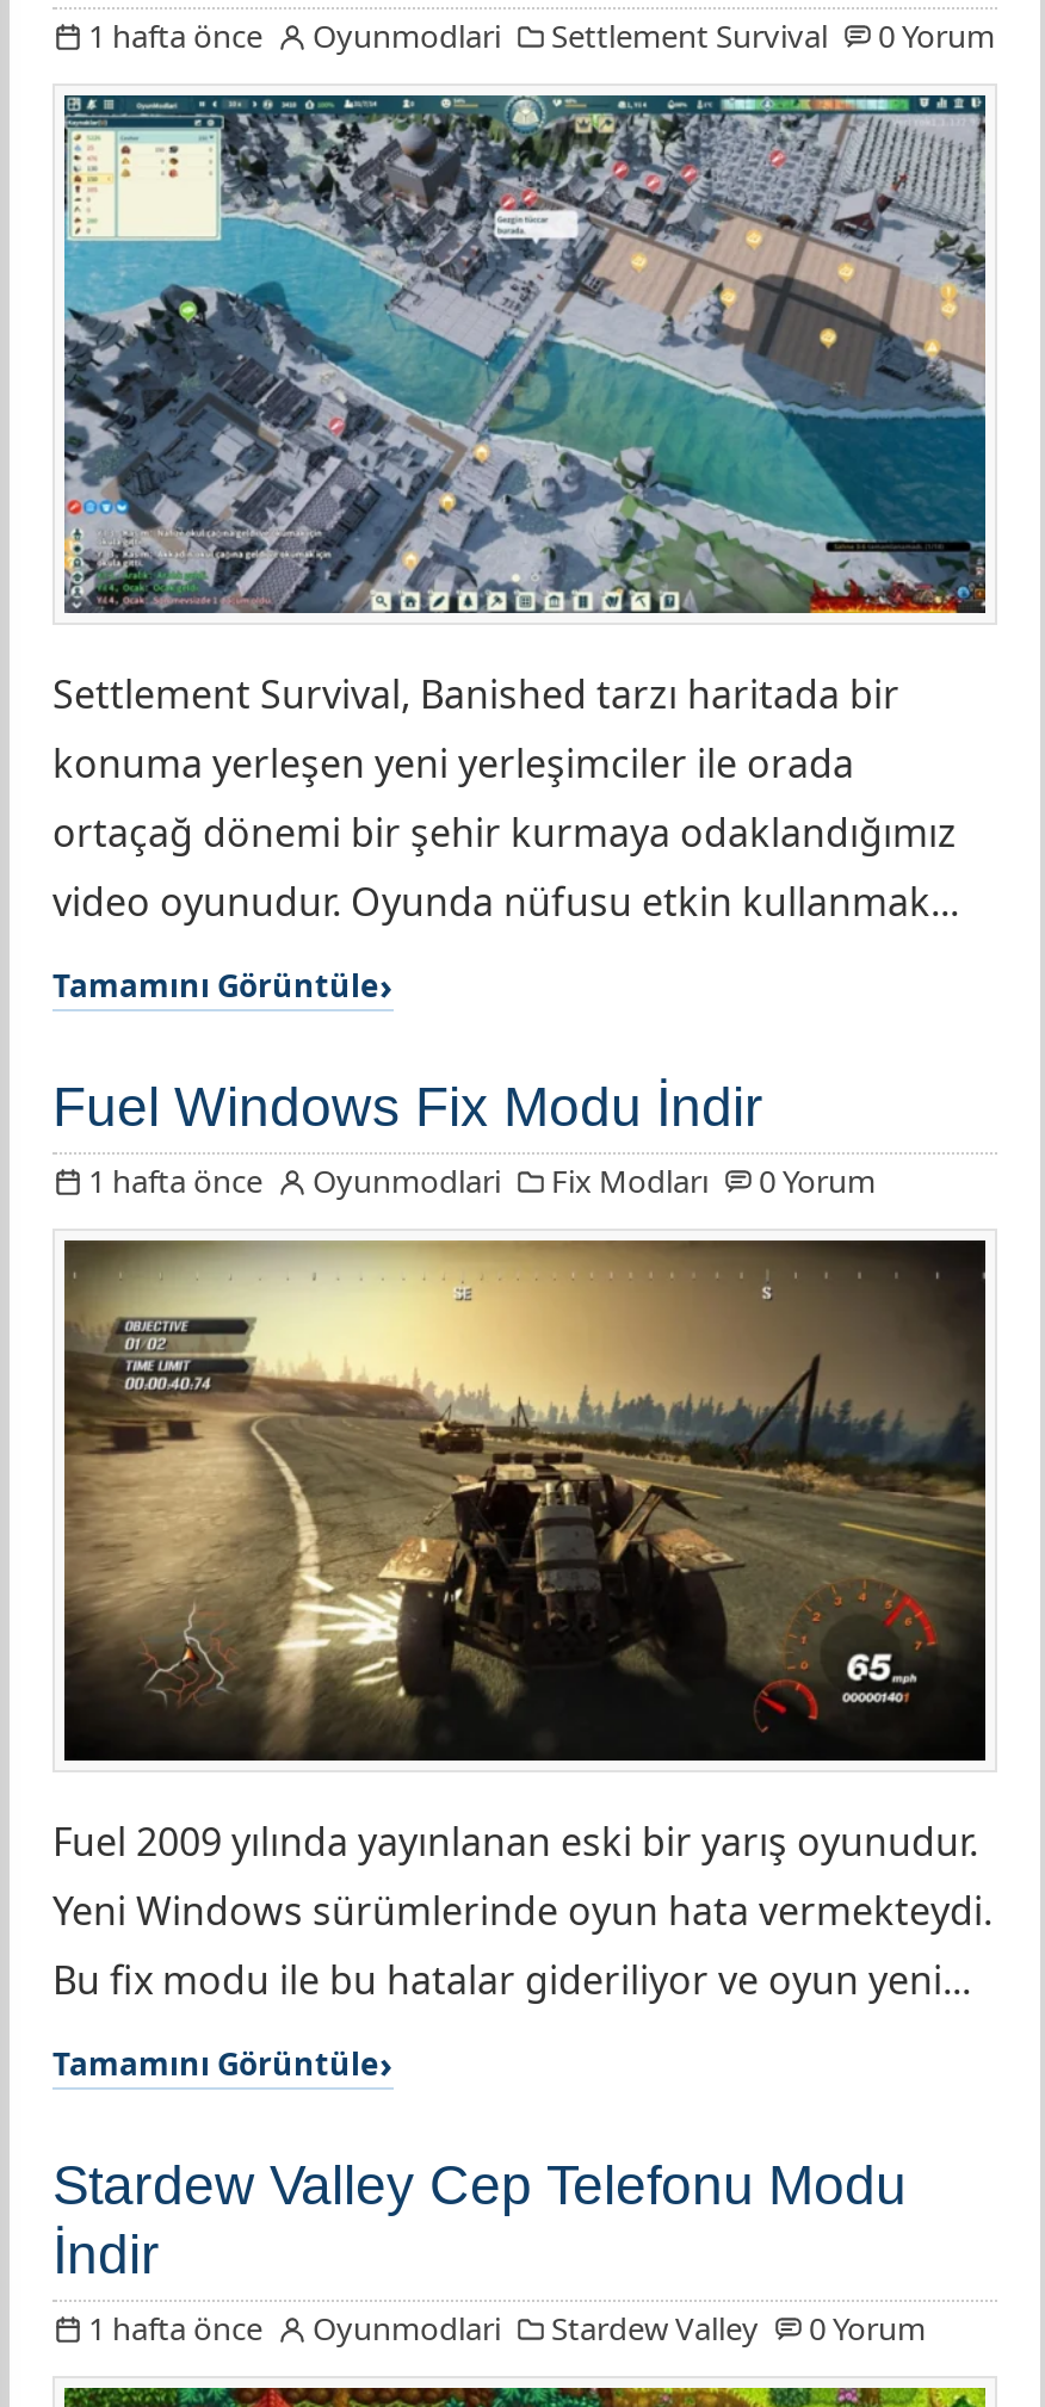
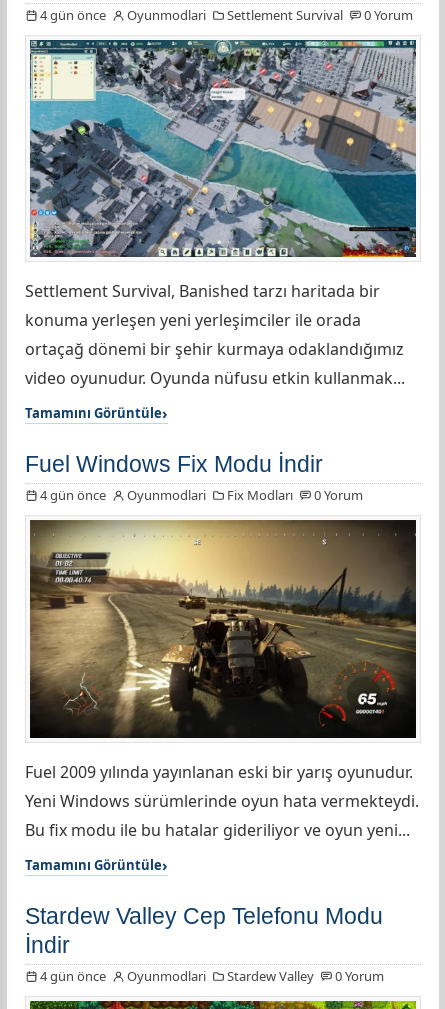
[88,13,995,56] 1 hafta önce Oyunmodlari Settlement Survival 0 Yorum -> [40,5,413,23] 4 gün önce Oyunmodlari Settlement Survival 0 Yorum
[88,1158,876,1201] 1 hafta önce Oyunmodlari Fix Modları 0 Yorum -> [40,485,363,503] 4 gün önce Oyunmodlari Fix Modları 0 Yorum
[88,2306,926,2349] 1 hafta önce Oyunmodlari Stardew Valley 0 Yorum -> [40,966,384,984] 4 gün önce Oyunmodlari Stardew Valley 0 Yorum

